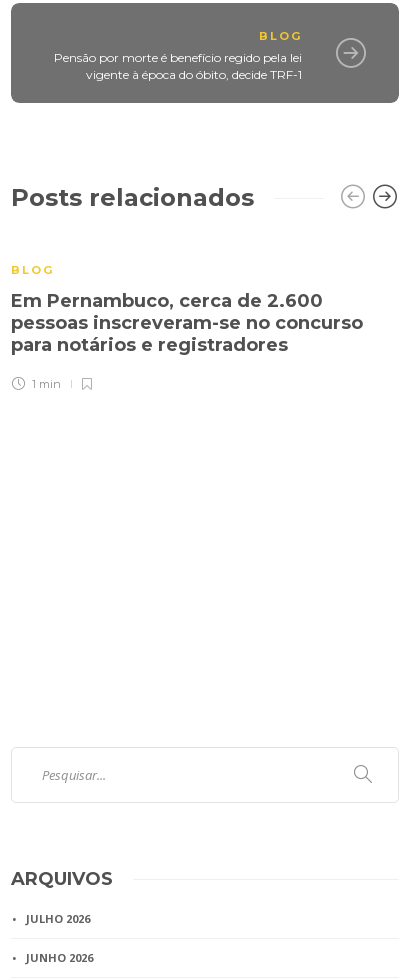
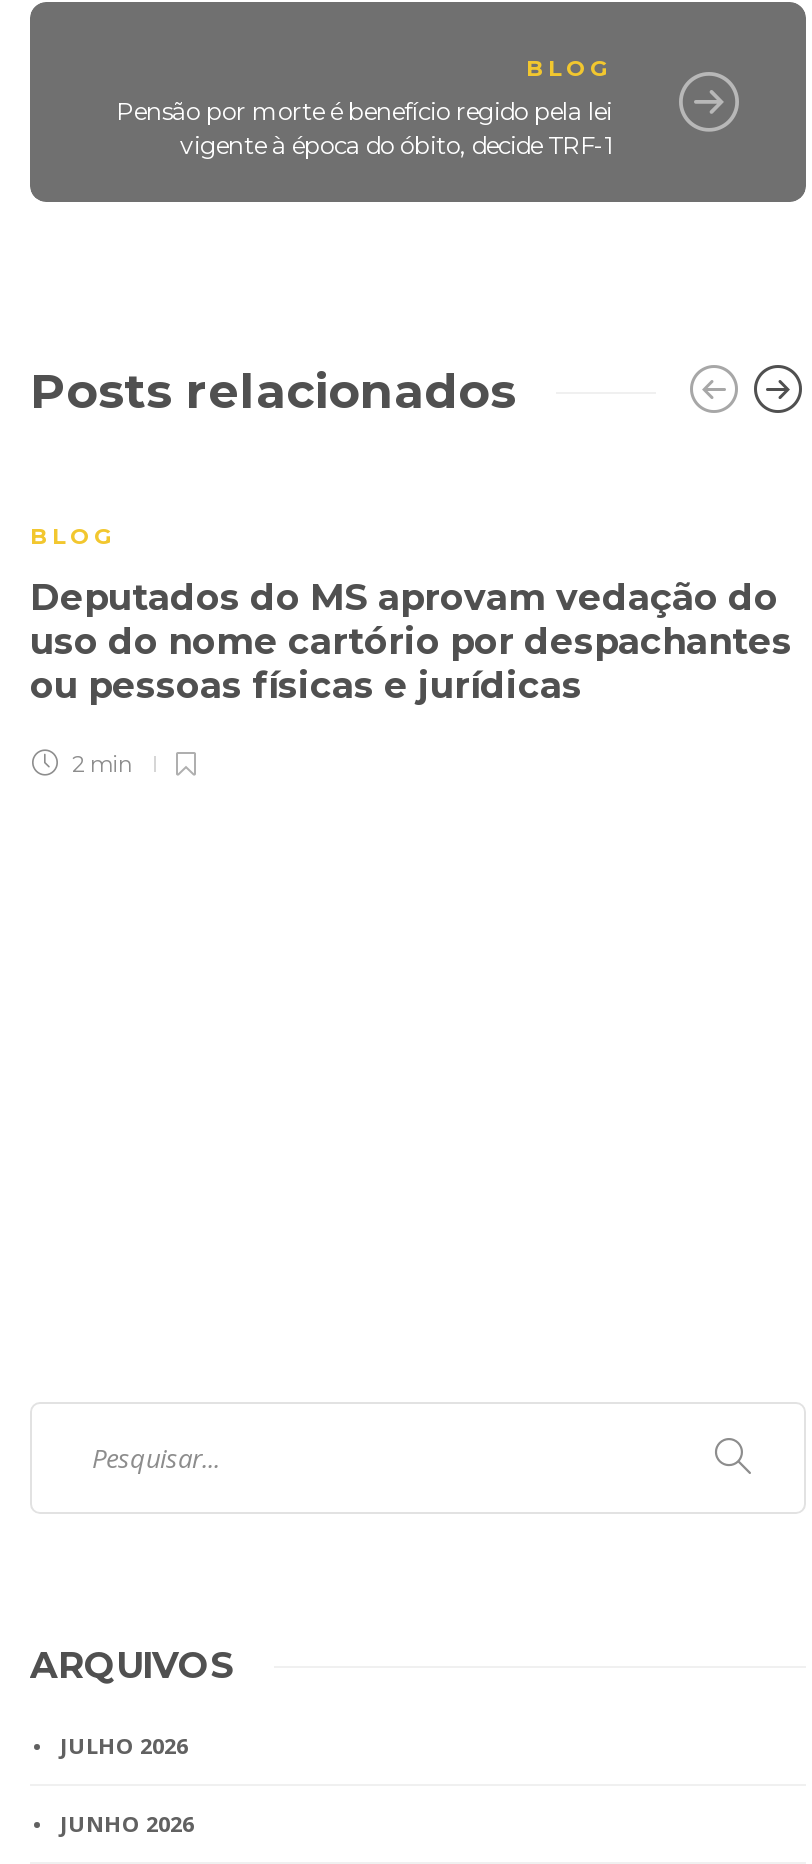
[11,290,363,356] Em Pernambuco, cerca de 2.600 | pessoas inscreveram-se no concurso | para notários e registradores -> [30,577,792,709] Deputados do MS aprovam vedação do | uso do nome cartório por despachantes | ou pessoas físicas e jurídicas
[29,377,61,391] 1 min -> [66,751,134,779] 2 min

